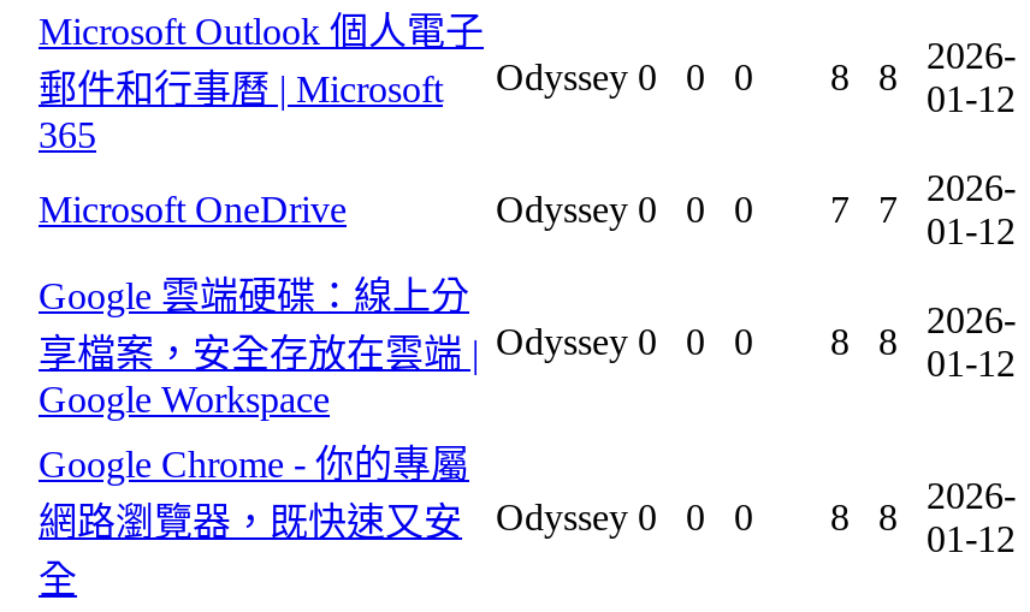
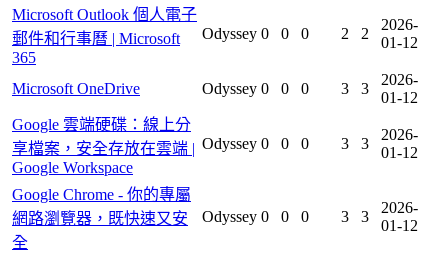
[830,57,850,97] 8 -> [341,25,349,42] 2
[878,57,898,97] 8 -> [361,25,369,42] 2
[830,189,850,230] 7 -> [341,80,349,97] 3
[878,189,898,230] 7 -> [361,80,369,97] 3
[830,321,850,362] 8 -> [341,135,349,152] 3
[878,321,898,362] 8 -> [361,135,369,152] 3
[830,497,850,537] 8 -> [341,208,349,225] 3
[878,497,898,537] 8 -> [361,208,369,225] 3

